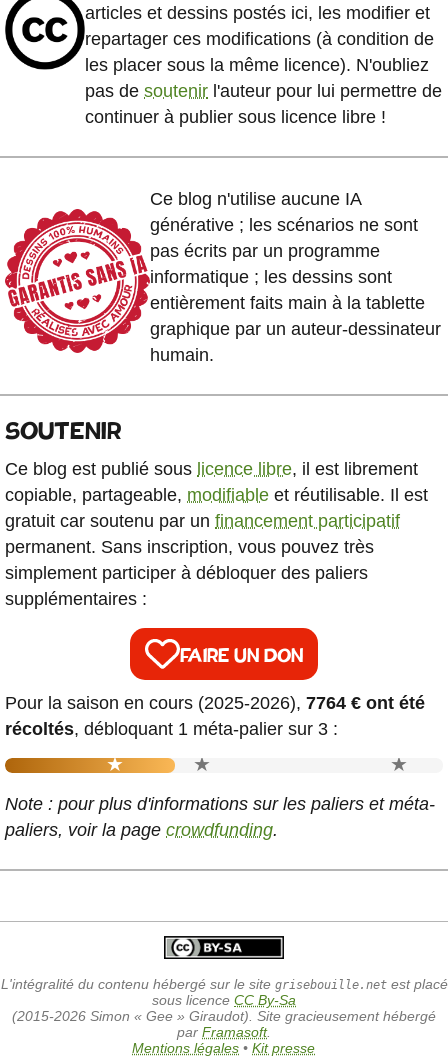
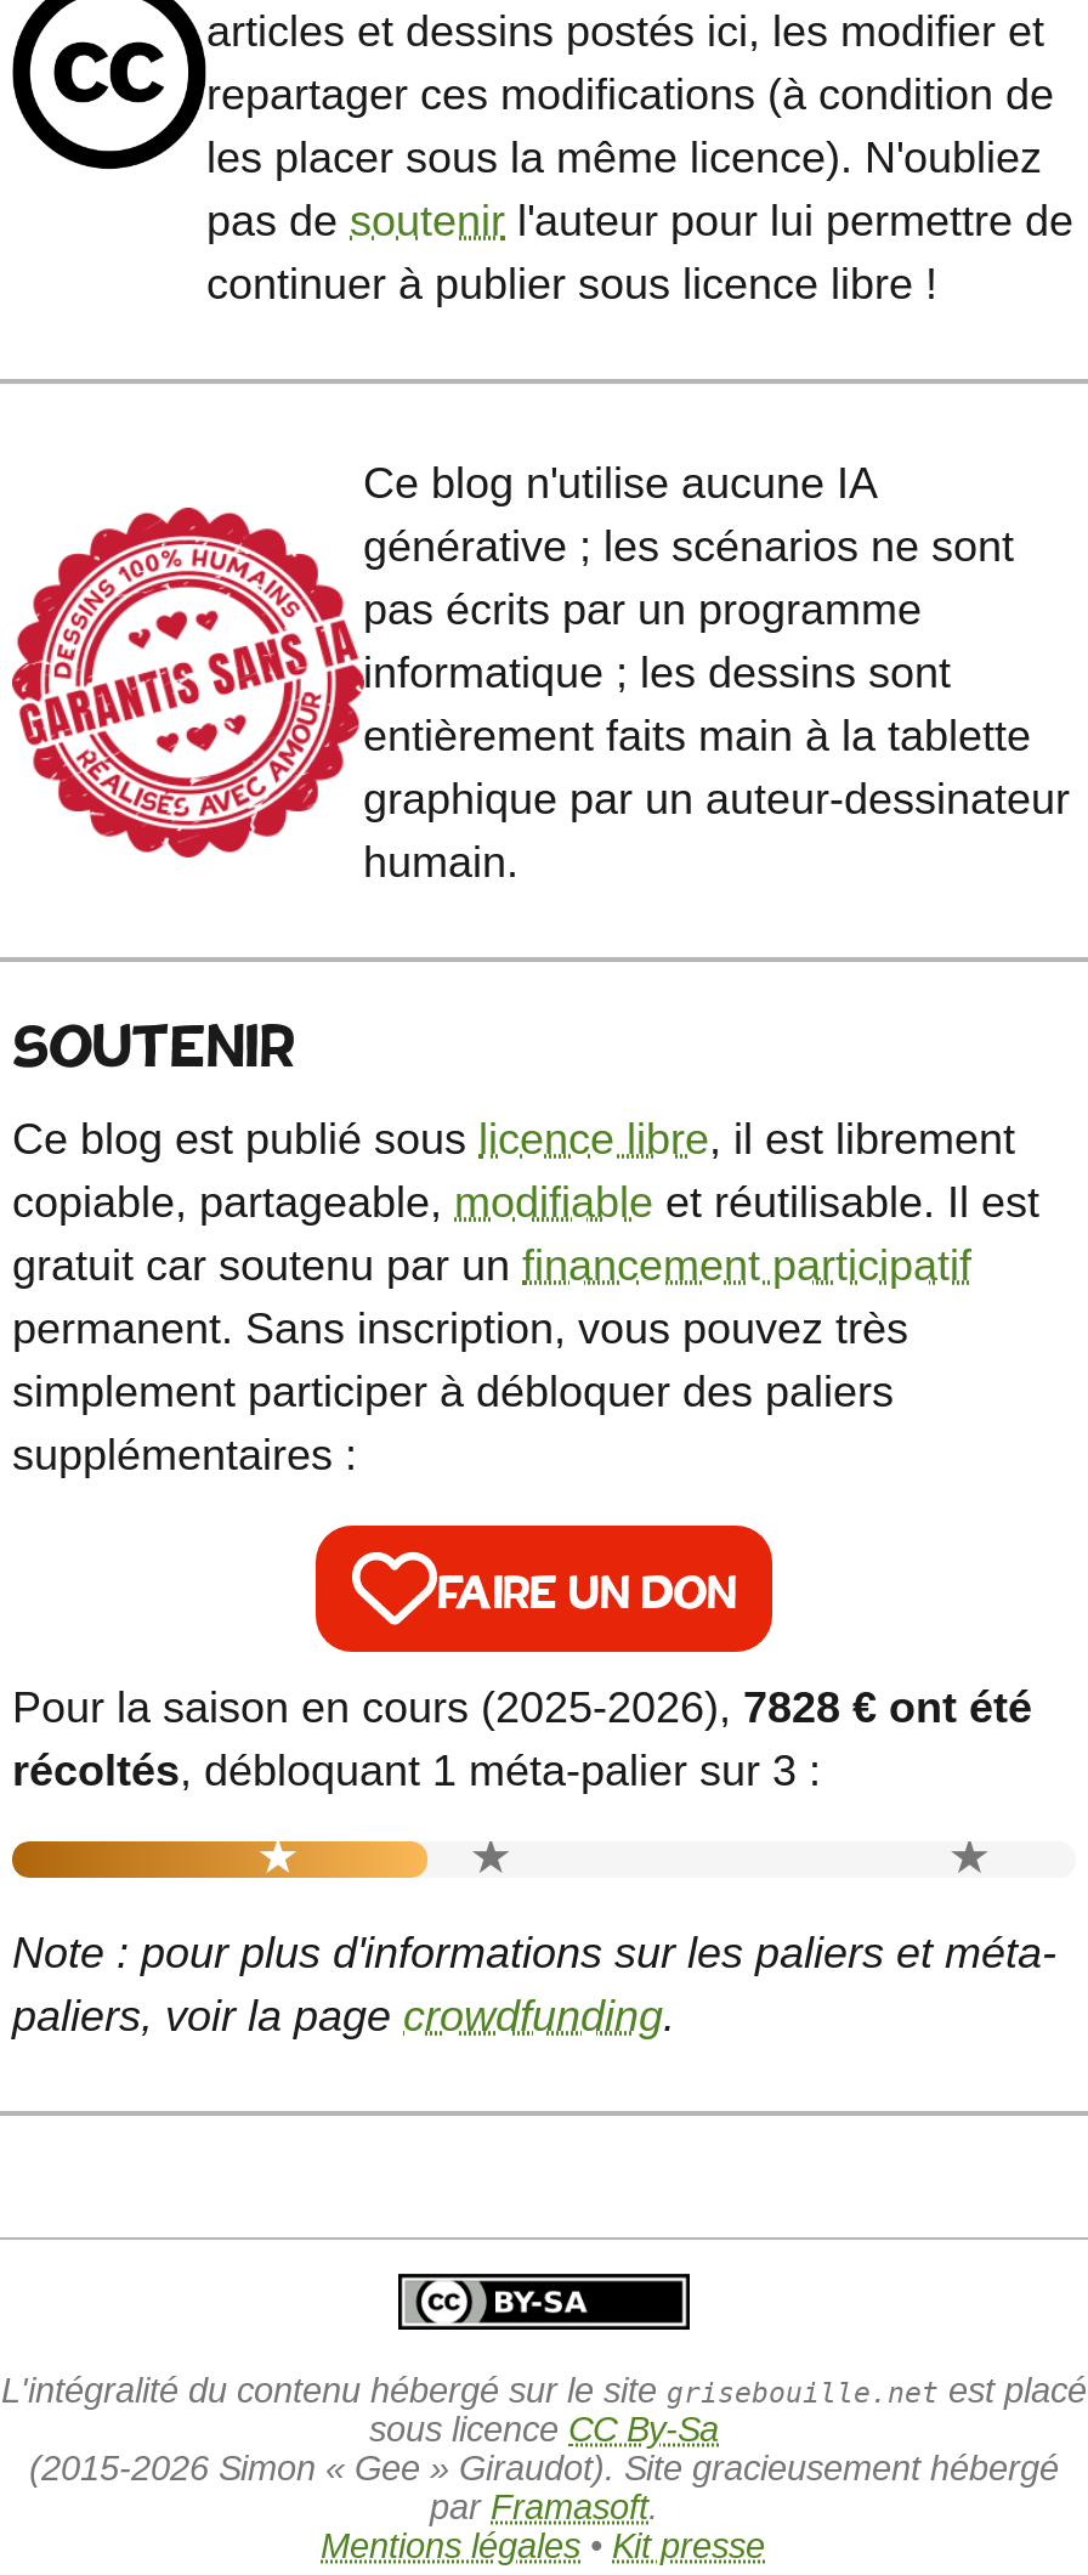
[5,693,425,713] Pour la saison en cours (2025-2026), 7764 € ont été -> [12,1683,1032,1732] Pour la saison en cours (2025-2026), 7828 € ont été

